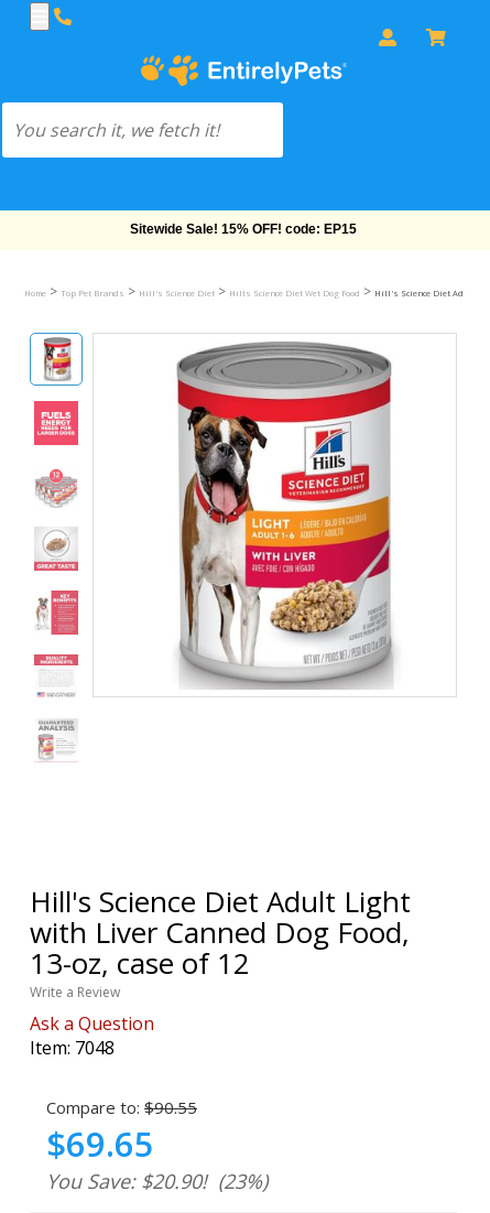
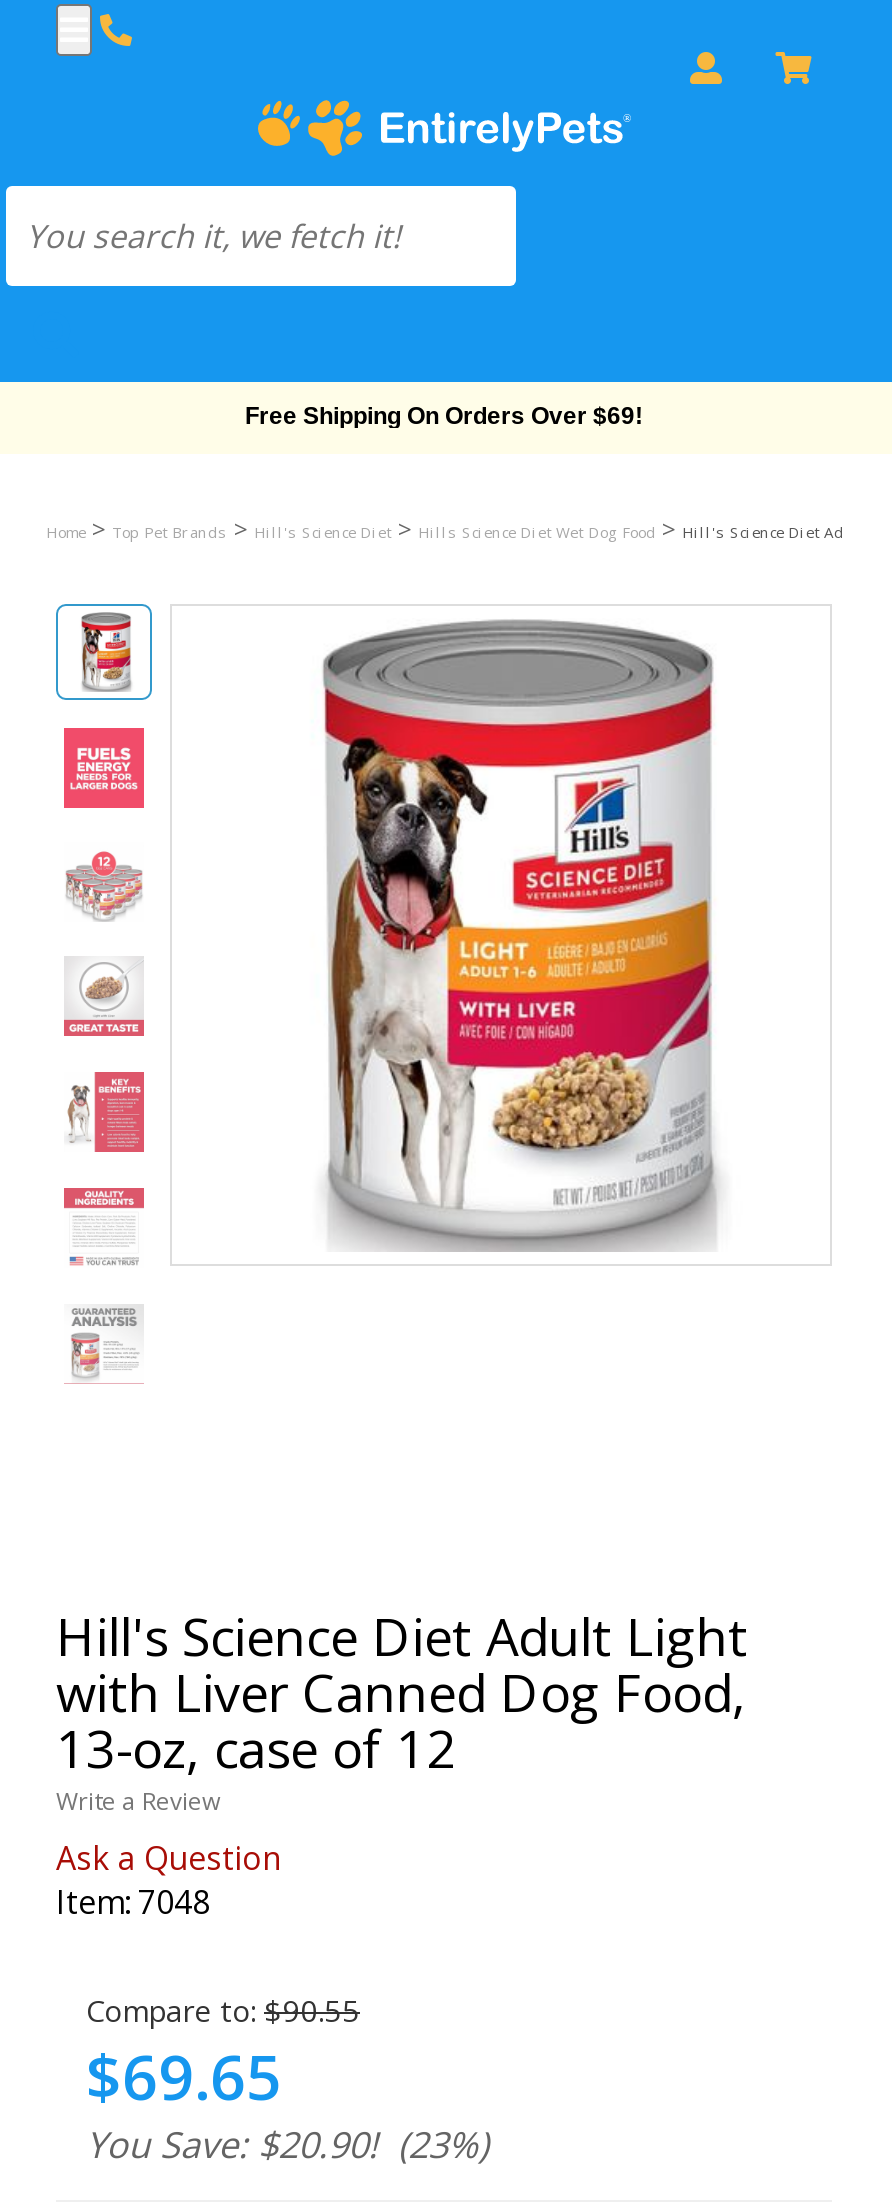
[130,221,357,237] Sitewide Sale! 15% OFF! code: EP15 -> [245,402,643,430] Free Shipping On Orders Over $69!

